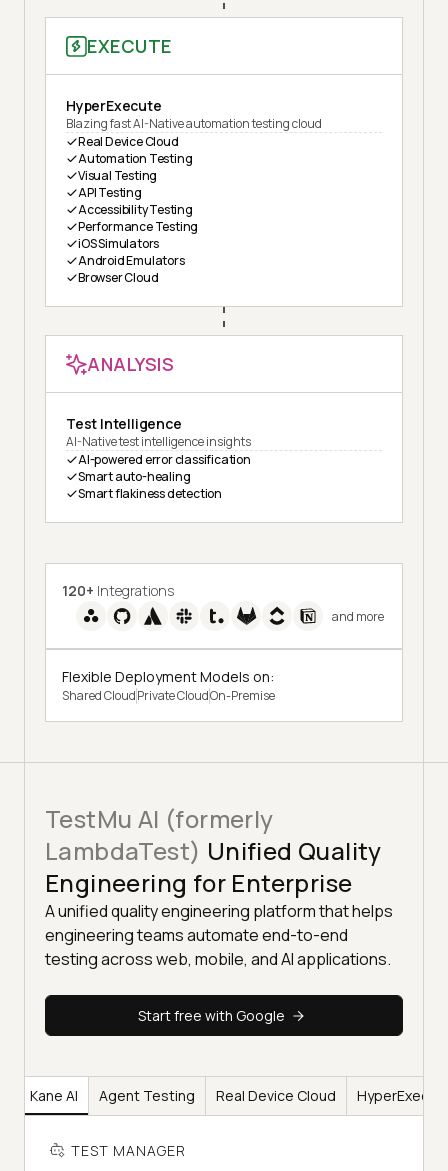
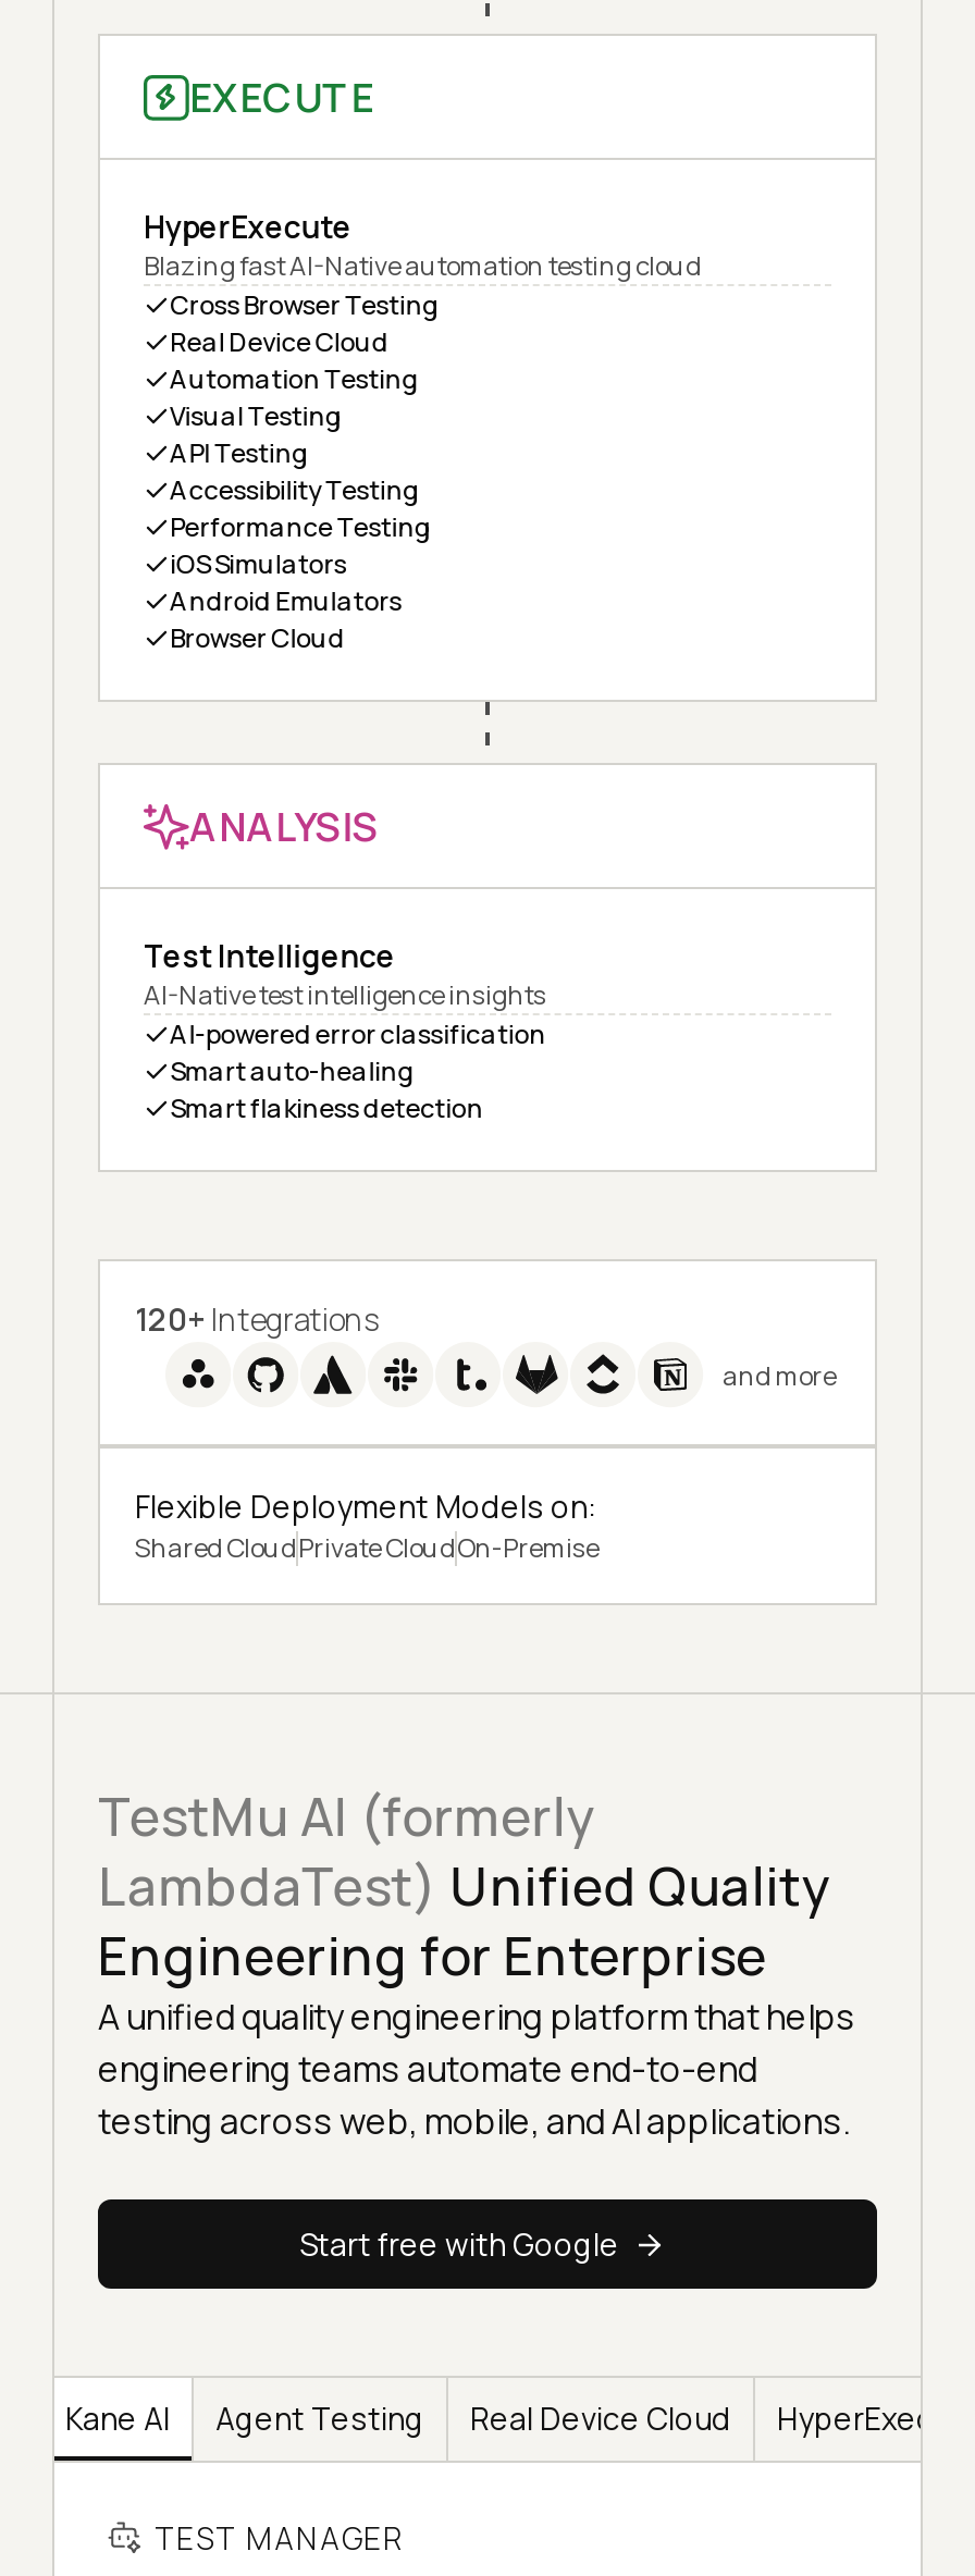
none -> [170,287,439,324] Cross Browser Testing

